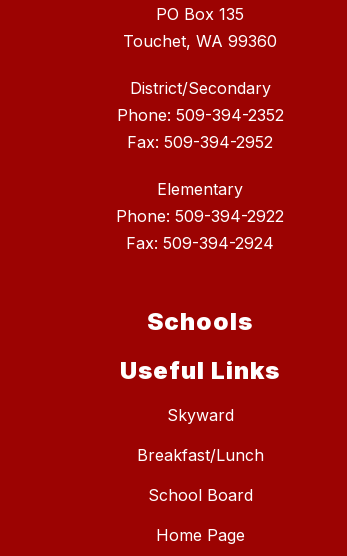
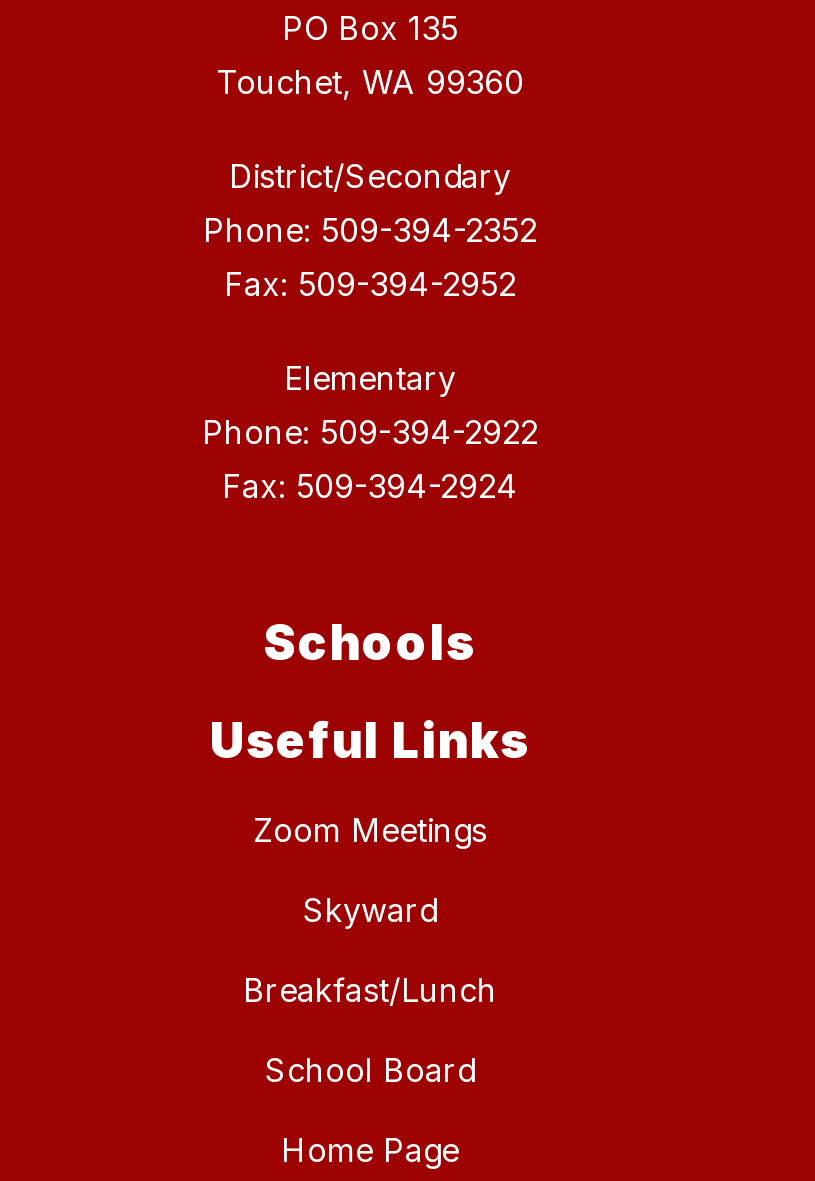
none -> [253,810,487,850] Zoom Meetings

